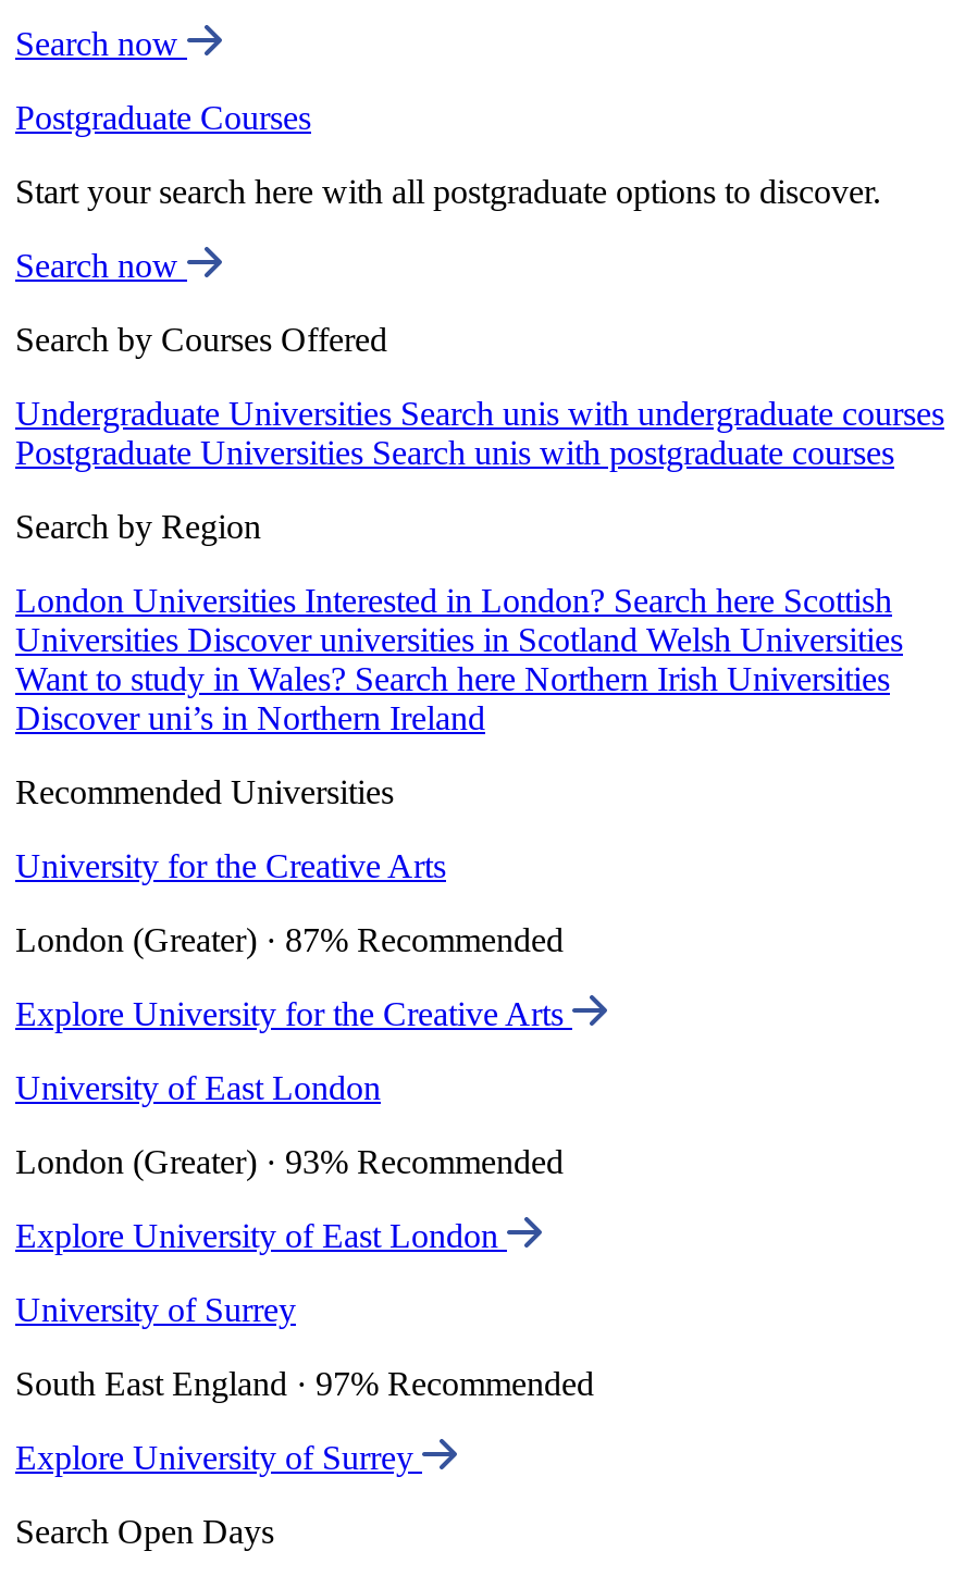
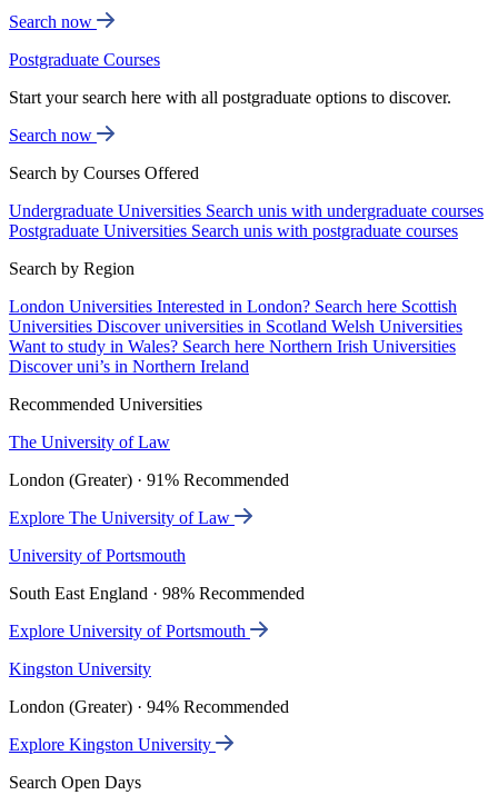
[15,847,446,884] University for the Creative Arts -> [9,433,170,452] The University of Law
[15,921,564,958] London (Greater) · 87% Recommended -> [9,470,289,489] London (Greater) · 91% Recommended
[15,995,572,1032] Explore University for the Creative Arts -> [9,508,235,527] Explore The University of Law
[15,1069,381,1106] University of East London -> [9,546,186,565] University of Portsmouth
[15,1143,564,1180] London (Greater) · 93% Recommended -> [9,584,305,603] South East England · 98% Recommended
[15,1217,507,1254] Explore University of East London -> [9,622,250,641] Explore University of Portsmouth
[15,1291,296,1328] University of Surrey -> [9,659,151,678] Kingston University
[15,1365,594,1402] South East England · 97% Recommended -> [9,697,289,716] London (Greater) · 94% Recommended
[15,1439,422,1476] Explore University of Surrey -> [9,735,216,754] Explore Kingston University

